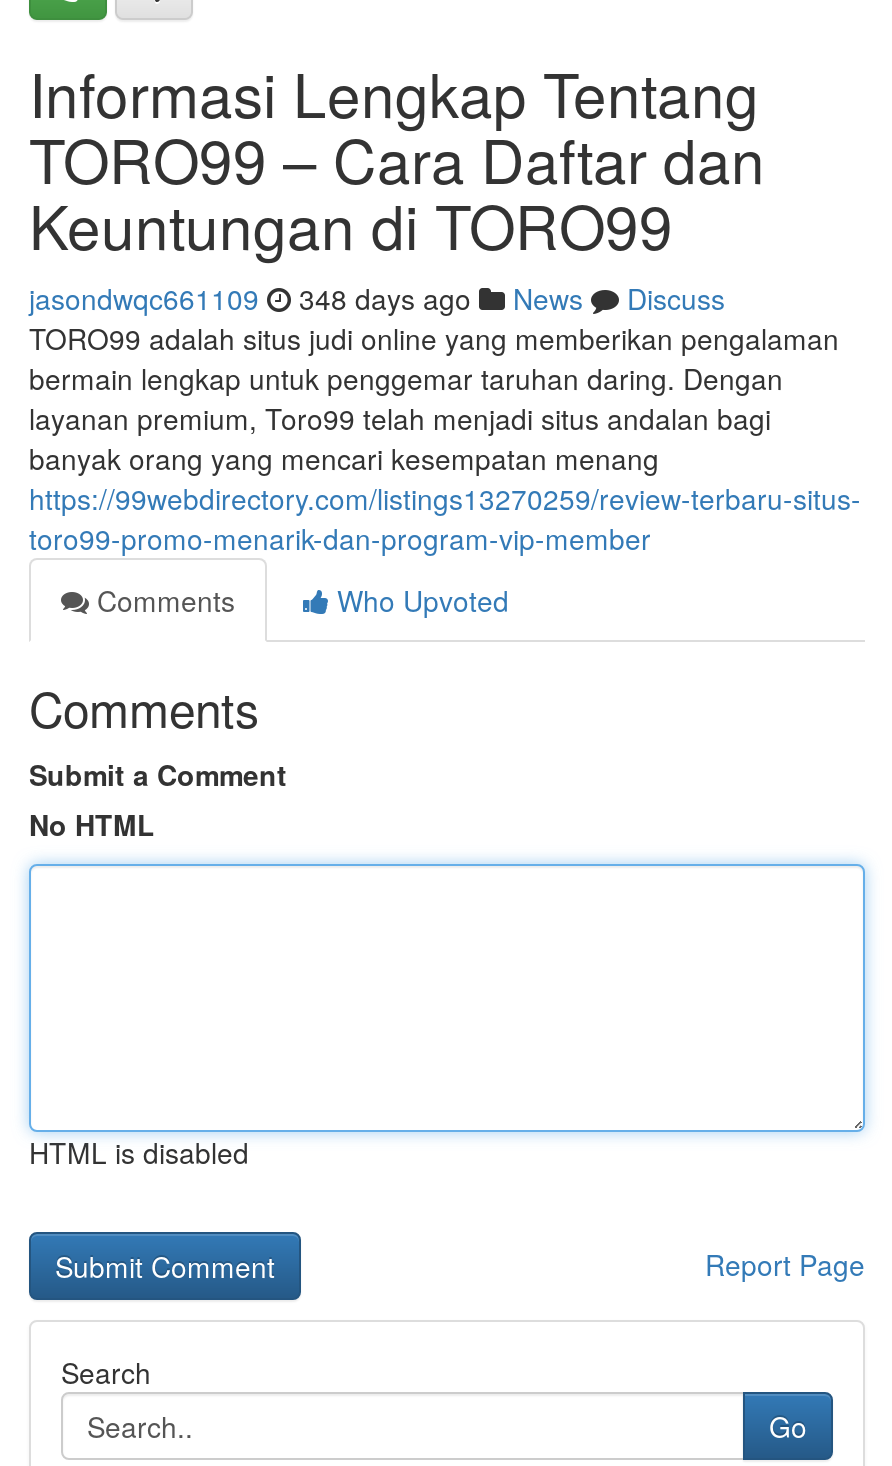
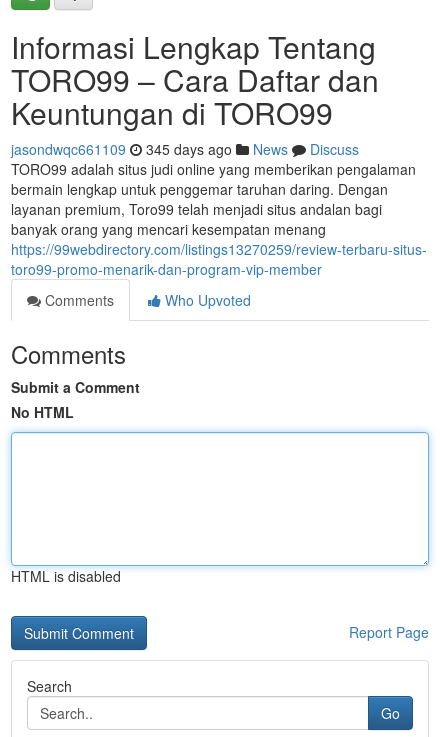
[29,278,725,318] jasondwqc661109 348 days ago News Discuss -> [11,139,359,159] jasondwqc661109 345 days ago News Discuss

